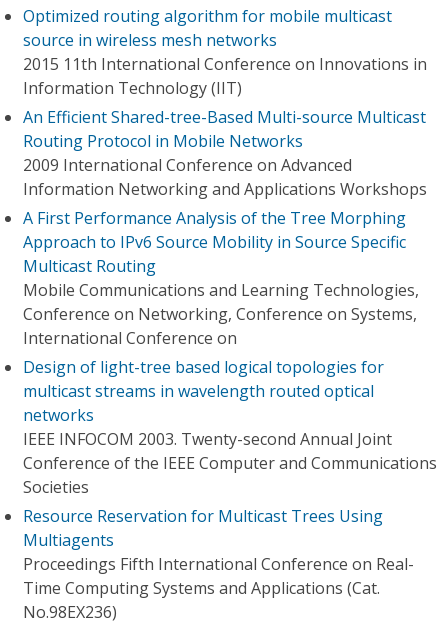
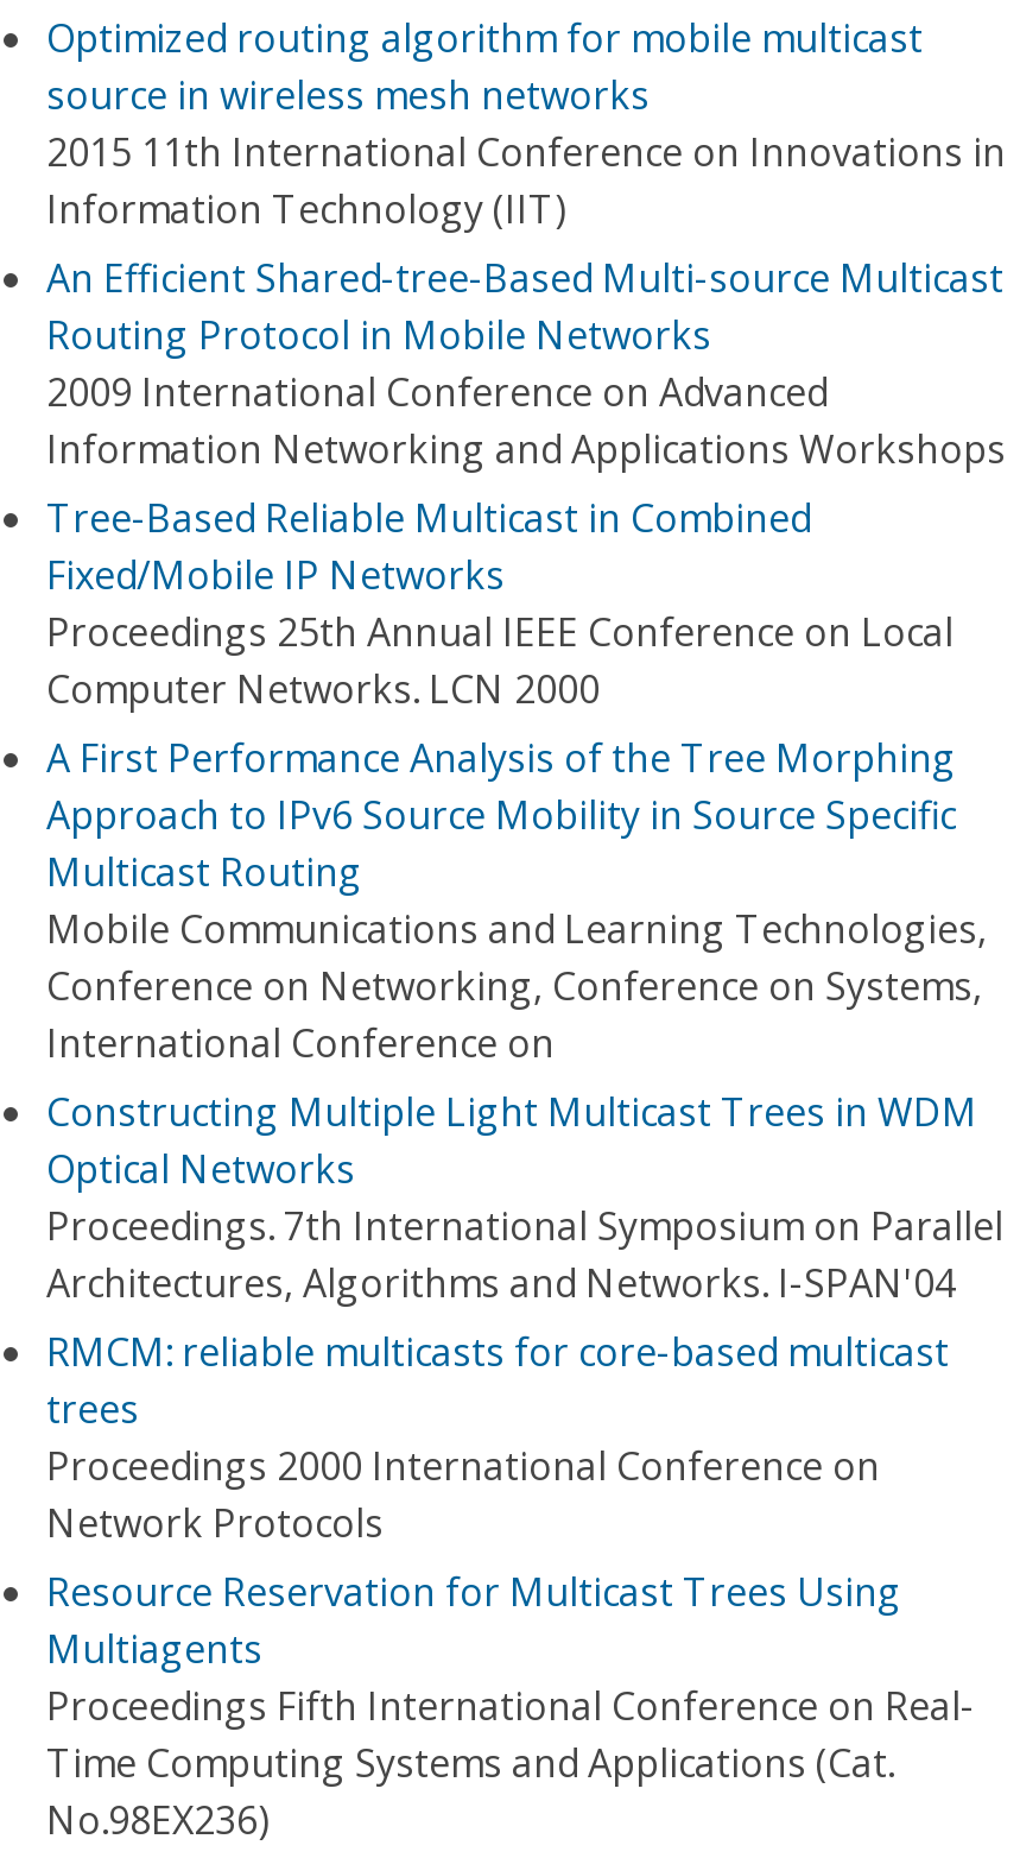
none -> [46,492,954,715] Tree-Based Reliable Multicast in Combined | Fixed/Mobile IP Networks | Proceedings 25th Annual IEEE Conference on Local | Computer Networks. LCN 2000
[23,356,437,498] Design of light-tree based logical topologies for | multicast streams in wavelength routed optical | networks | IEEE INFOCOM 2003. Twenty-second Annual Joint | Conference of the IEEE Computer and Communications | Societies -> [46,1086,1003,1549] Constructing Multiple Light Multicast Trees in WDM | Optical Networks | Proceedings. 7th International Symposium on Parallel | Architectures, Algorithms and Networks. I-SPAN'04 | RMCM: reliable multicasts for core-based multicast | trees | Proceedings 2000 International Conference on | Network Protocols

